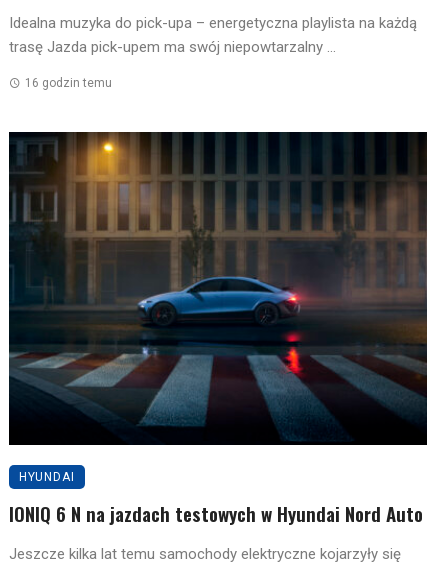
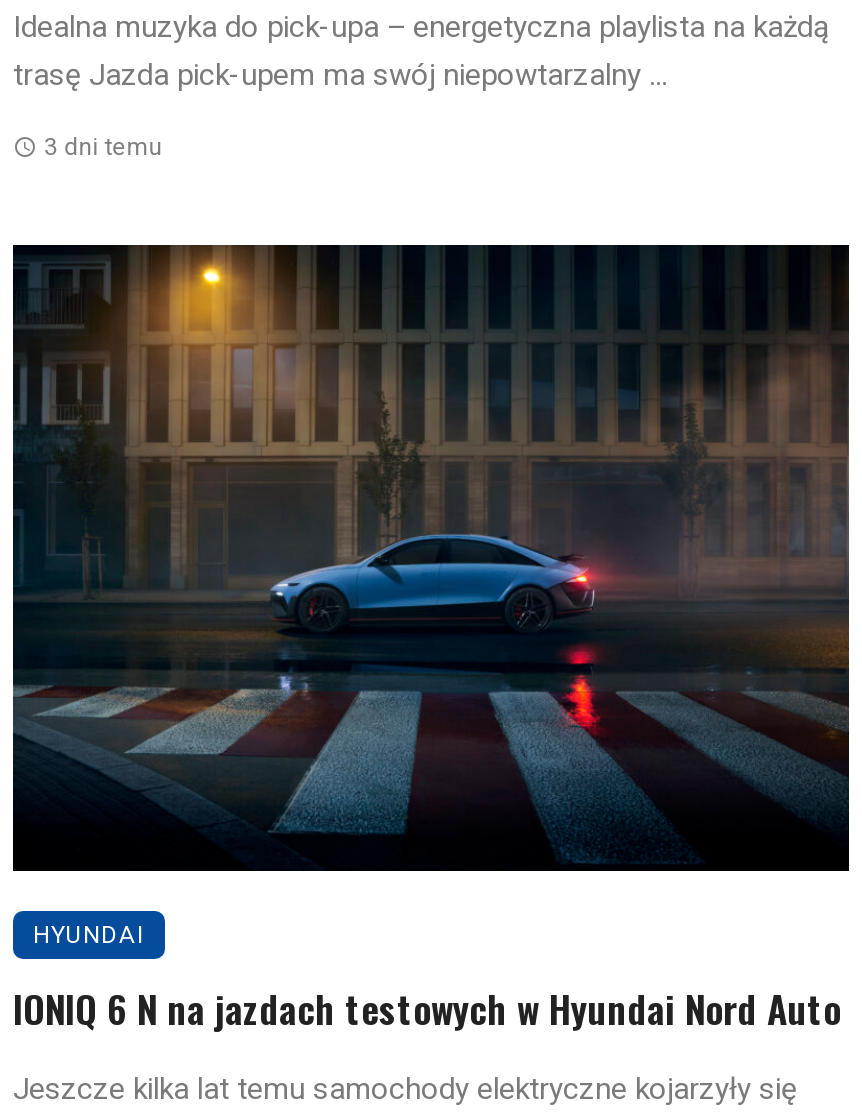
[25,76,112,90] 16 godzin temu -> [44,133,162,161] 3 dni temu

